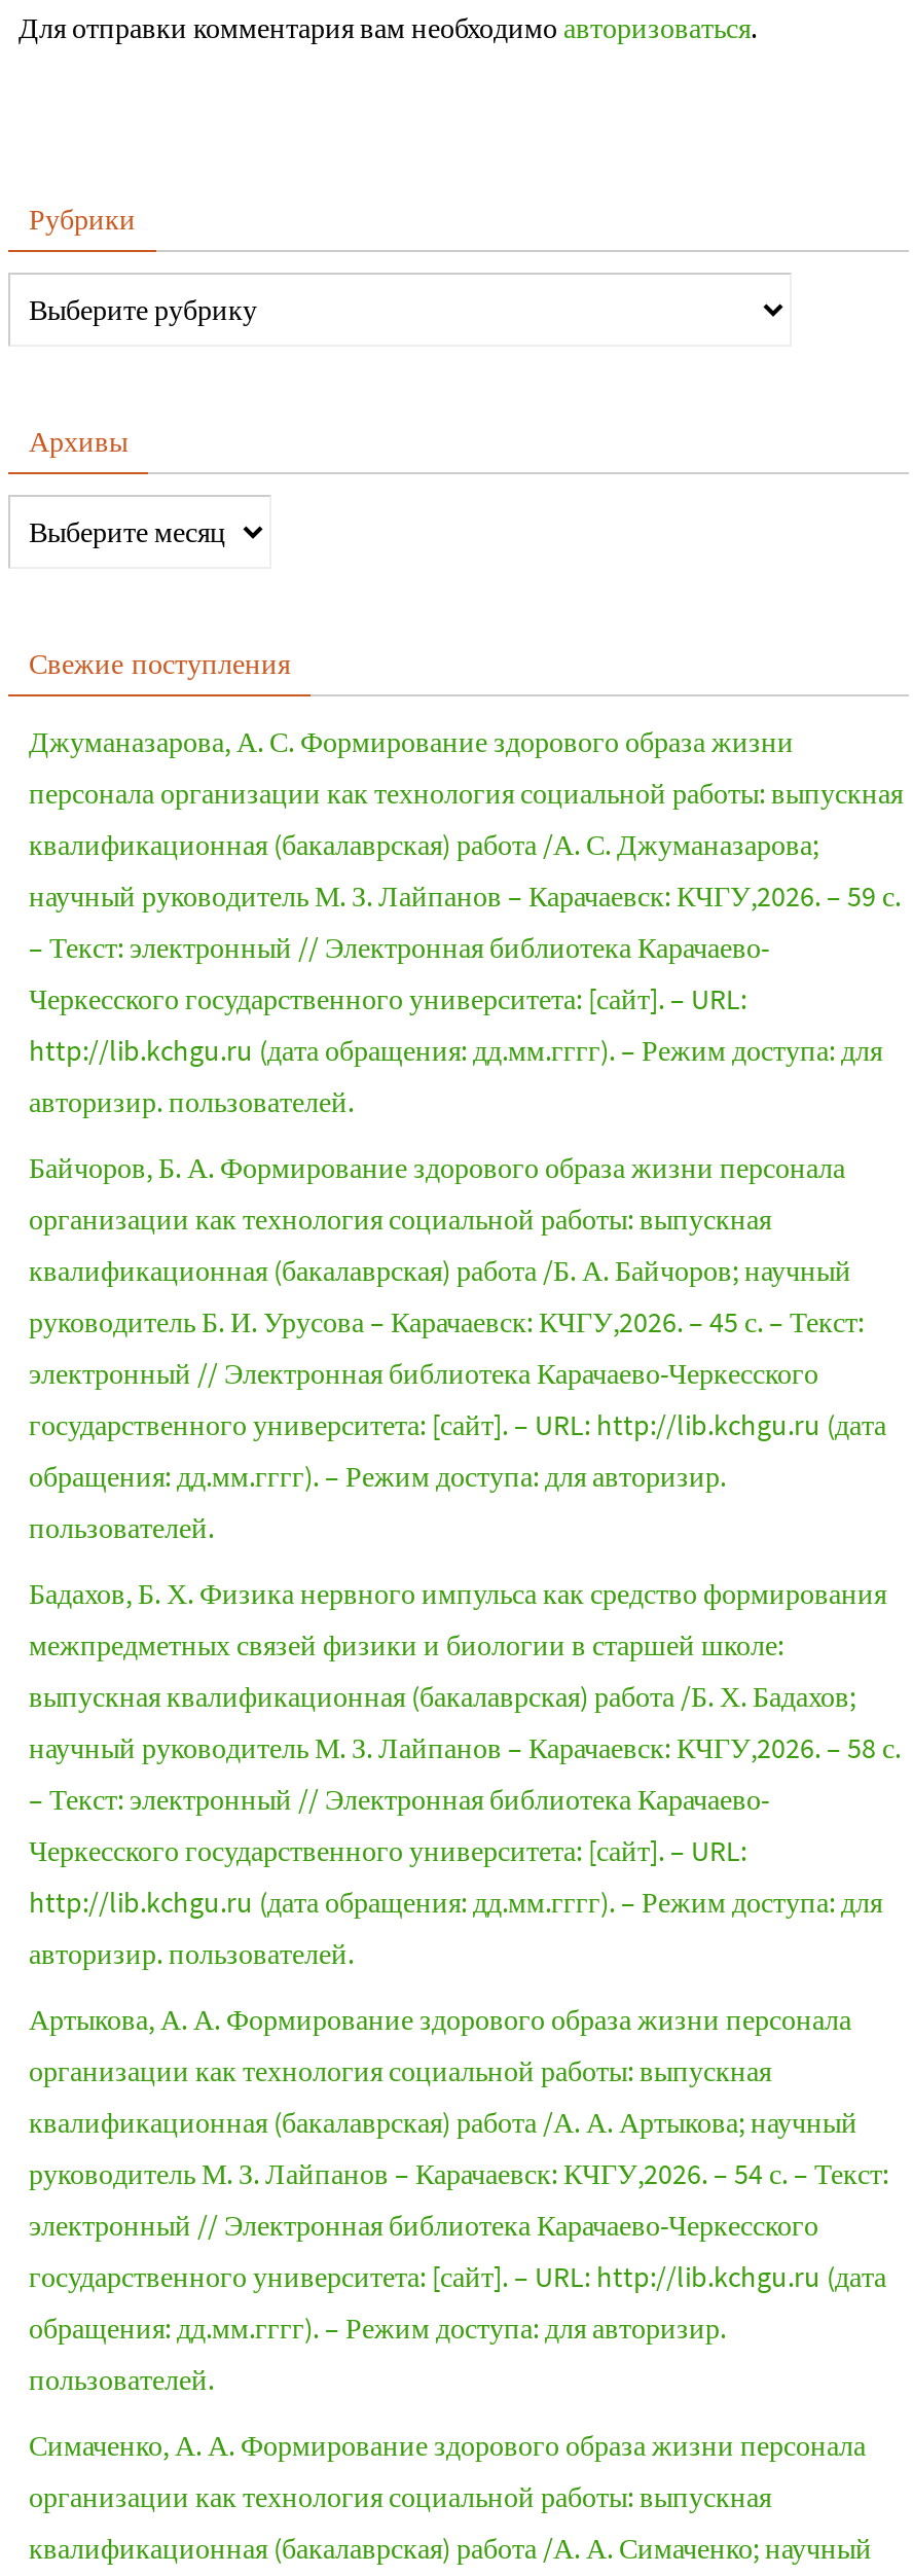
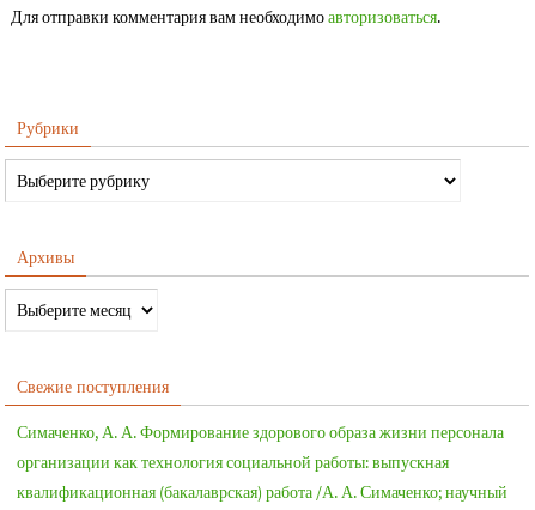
[29,723,903,2398] Джуманазарова, А. С. Формирование здорового образа жизни | персонала организации как технология социальной работы: выпускная | квалификационная (бакалаврская) работа /А. С. Джуманазарова; | научный руководитель М. З. Лайпанов – Карачаевск: КЧГУ,2026. – 59 с. | – Текст: электронный // Электронная библиотека Карачаево- | Черкесского государственного университета: [сайт]. – URL: | http://lib.kchgu.ru (дата обращения: дд.мм.гггг). – Режим доступа: для | авторизир. пользователей. | Байчоров, Б. А. Формирование здорового образа жизни персонала | организации как технология социальной работы: выпускная | квалификационная (бакалаврская) работа /Б. А. Байчоров; научный | руководитель Б. И. Урусова – Карачаевск: КЧГУ,2026. – 45 с. – Текст: | электронный // Электронная библиотека Карачаево-Черкесского | государственного университета: [сайт]. – URL: http://lib.kchgu.ru (дата | обращения: дд.мм.гггг). – Режим доступа: для авторизир. | пользователей. | Бадахов, Б. Х. Физика нервного импульса как средство формирования | межпредметных связей физики и биологии в старшей школе: | выпускная квалификационная (бакалаврская) работа /Б. Х. Бадахов; | научный руководитель М. З. Лайпанов – Карачаевск: КЧГУ,2026. – 58 с. | – Текст: электронный // Электронная библиотека Карачаево- | Черкесского государственного университета: [сайт]. – URL: | http://lib.kchgu.ru (дата обращения: дд.мм.гггг). – Режим доступа: для | авторизир. пользователей. | Артыкова, А. А. Формирование здорового образа жизни персонала | организации как технология социальной работы: выпускная | квалификационная (бакалаврская) работа /А. А. Артыкова; научный | руководитель М. З. Лайпанов – Карачаевск: КЧГУ,2026. – 54 с. – Текст: | электронный // Электронная библиотека Карачаево-Черкесского | государственного университета: [сайт]. – URL: http://lib.kchgu.ru (дата | обращения: дд.мм.гггг). – Режим доступа: для авторизир. | пользователей. -> none

